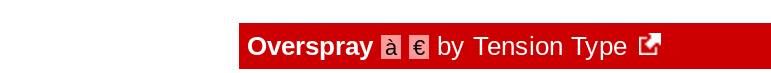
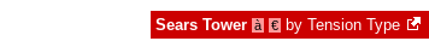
[247,31,397,61] Overspray à -> [155,16,261,34] Sears Tower à

